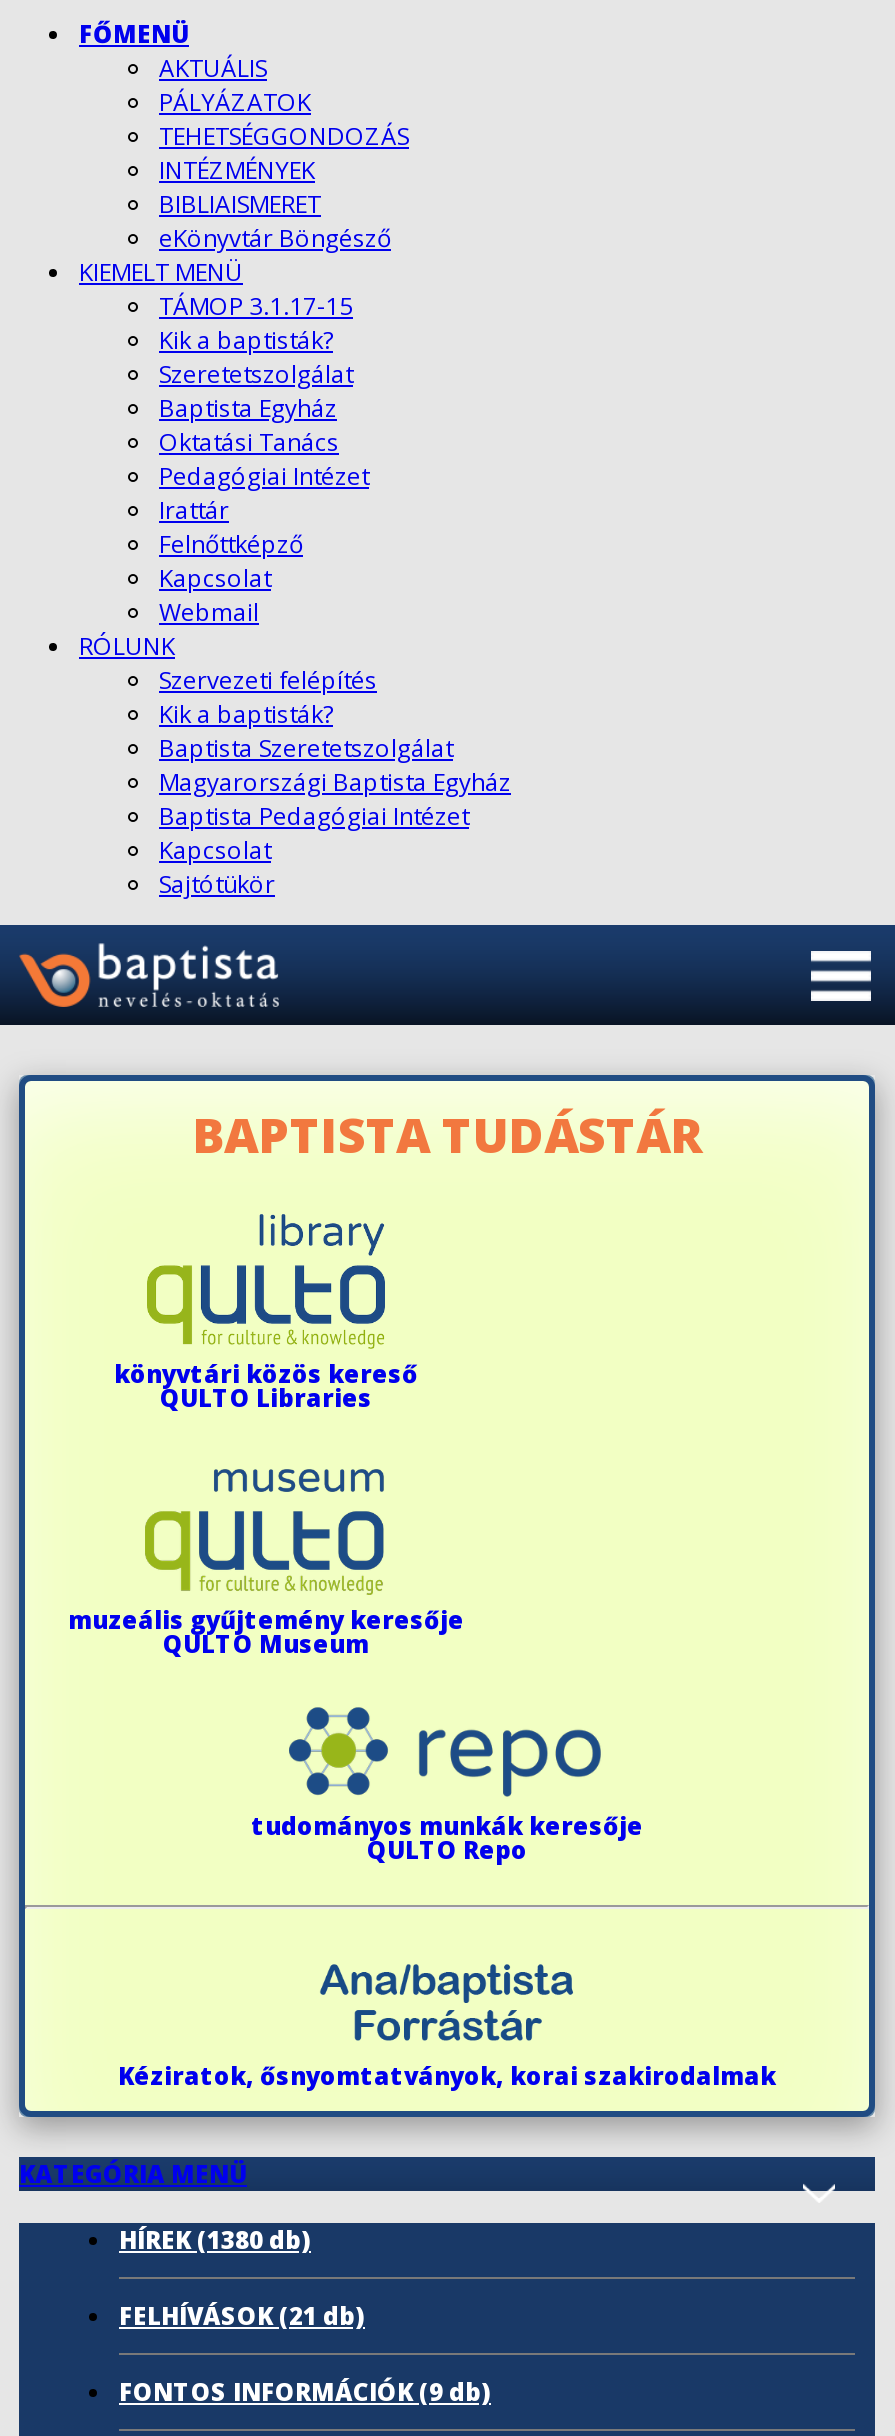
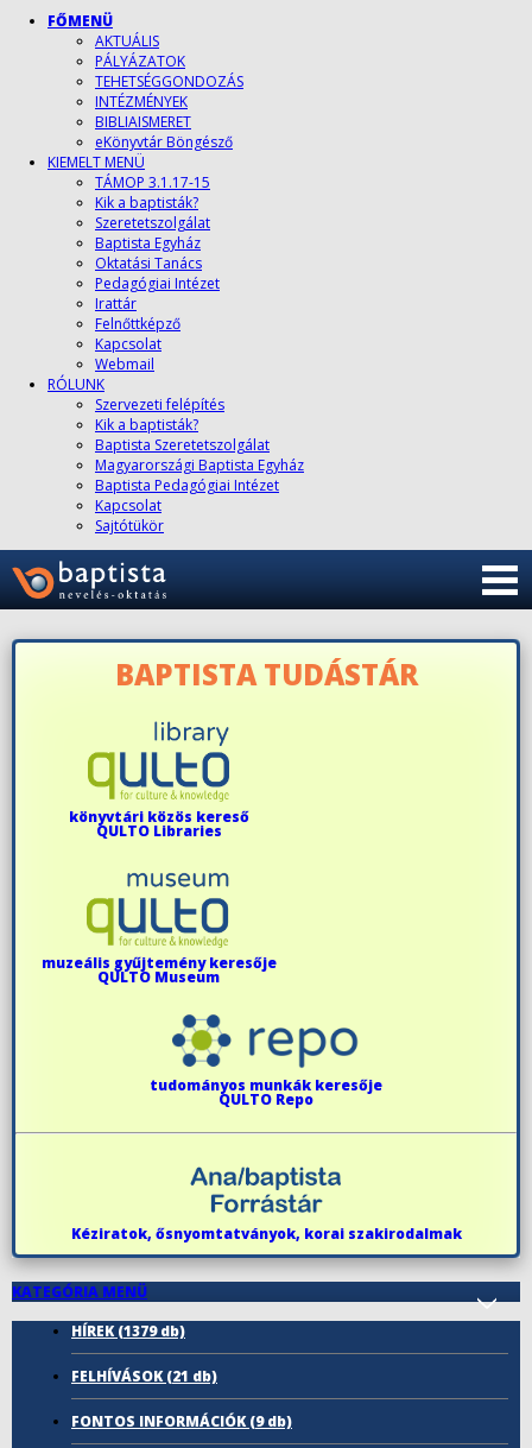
[119,2223,311,2257] HÍREK(1380 db) -> [71,1321,185,1341] HÍREK(1379 db)

